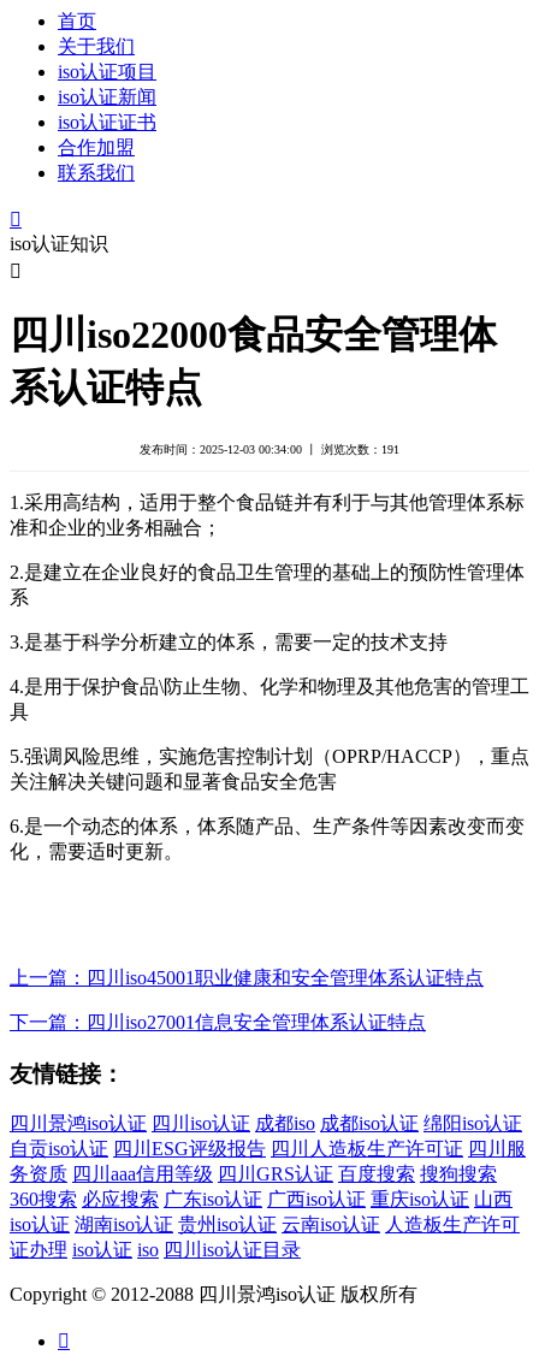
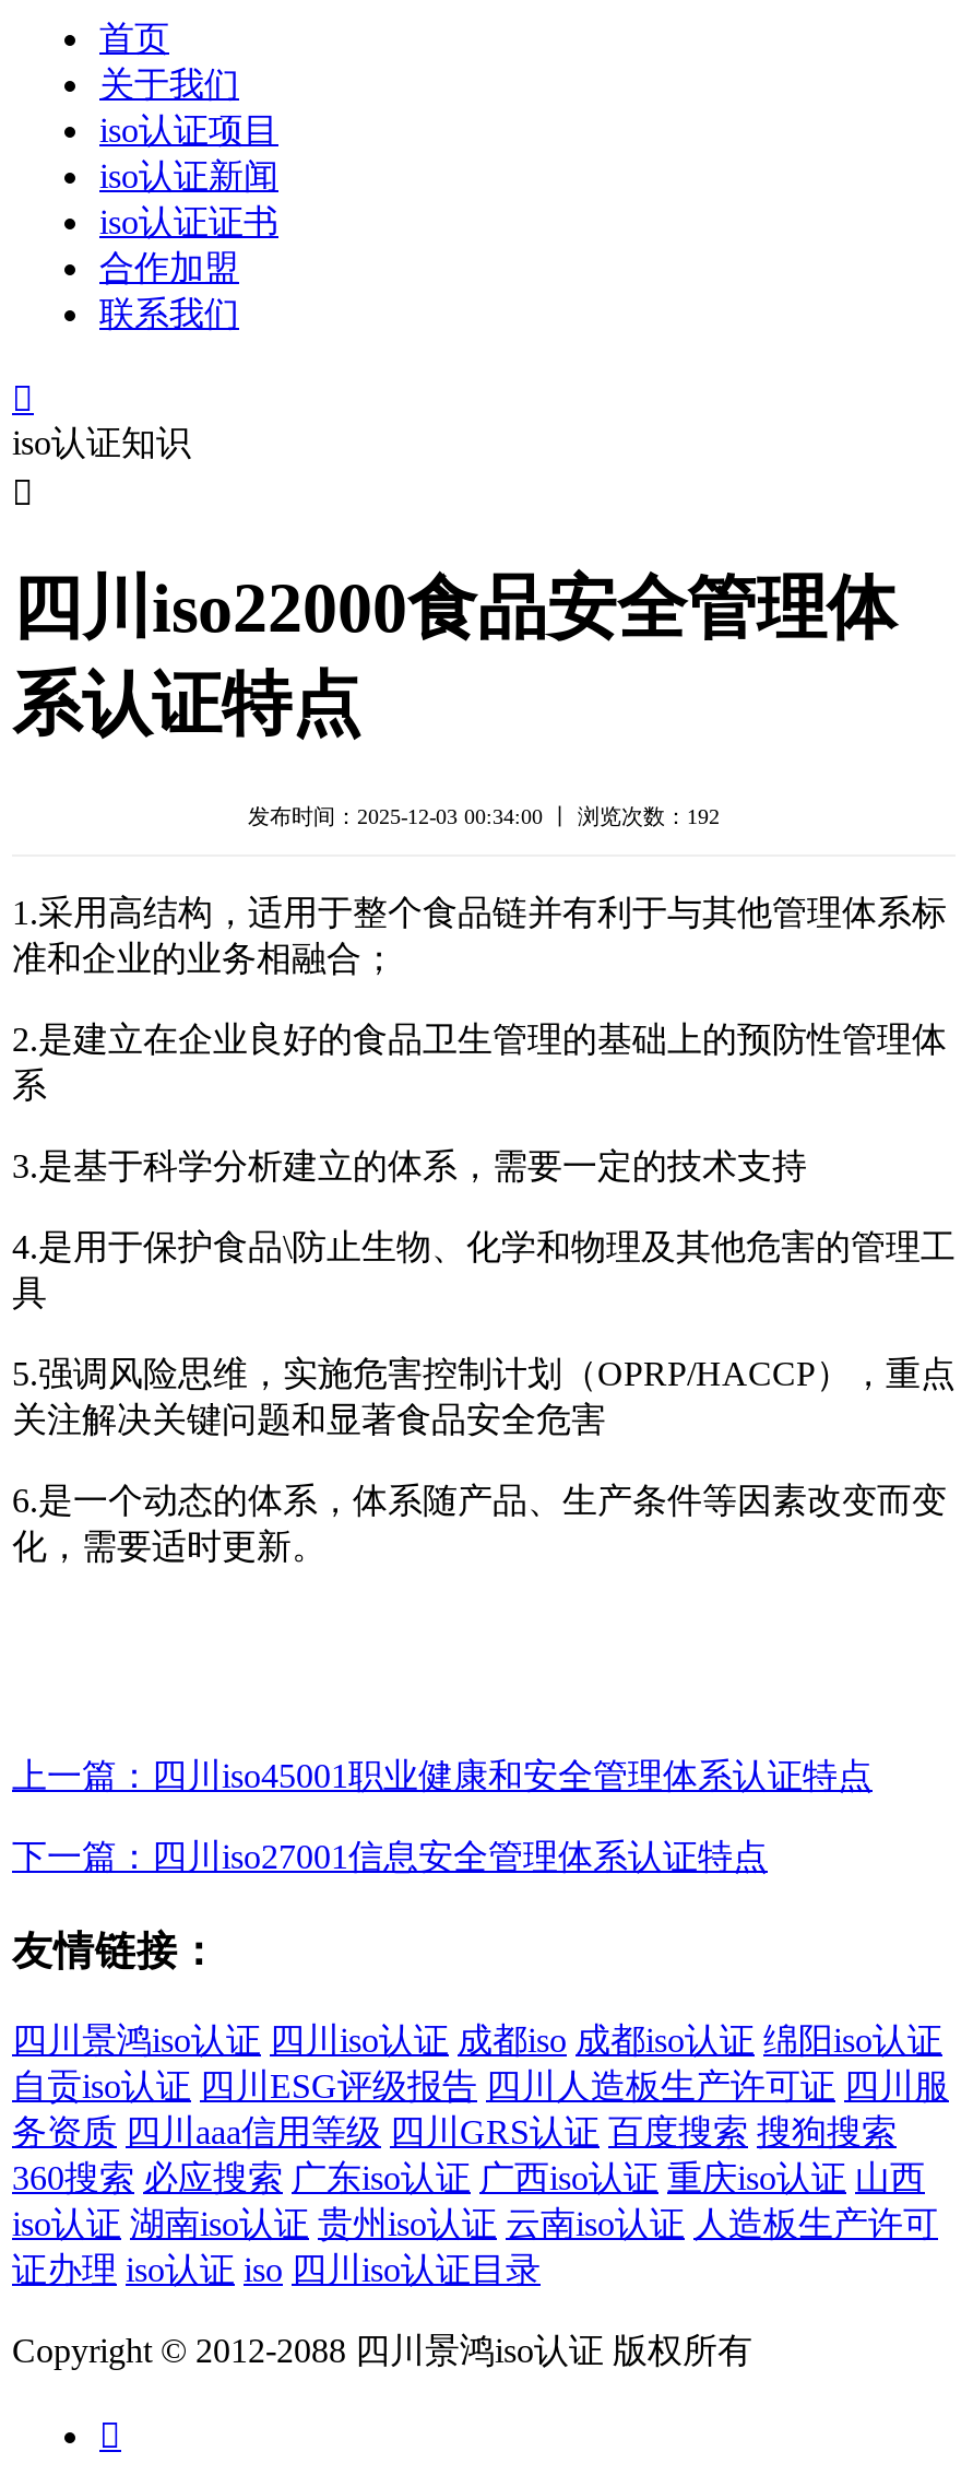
[140,443,399,456] 发布时间：2025-12-03 00:34:00 丨 浏览次数：191 -> [248,804,720,828] 发布时间：2025-12-03 00:34:00 丨 浏览次数：192

